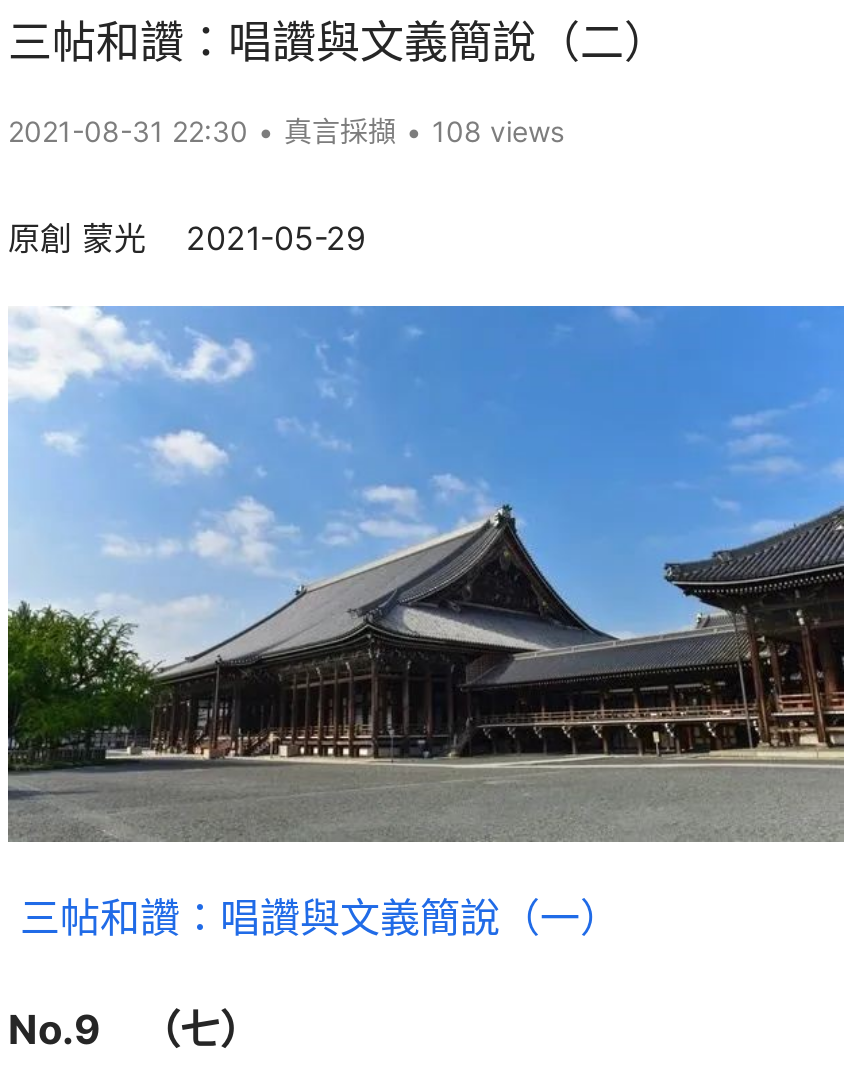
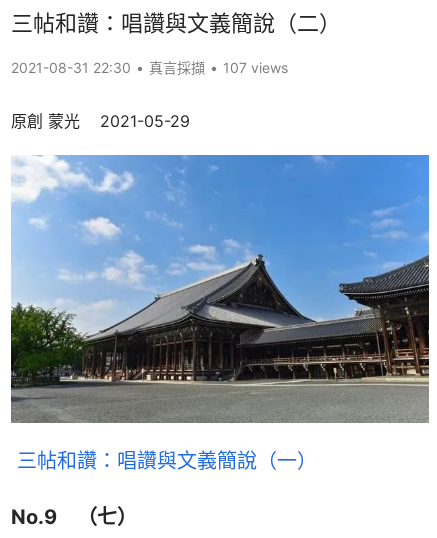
[8,114,564,148] 2021-08-31 22:30 • 真言採擷 • 108 views -> [11,59,288,76] 2021-08-31 22:30 • 真言採擷 • 107 views

